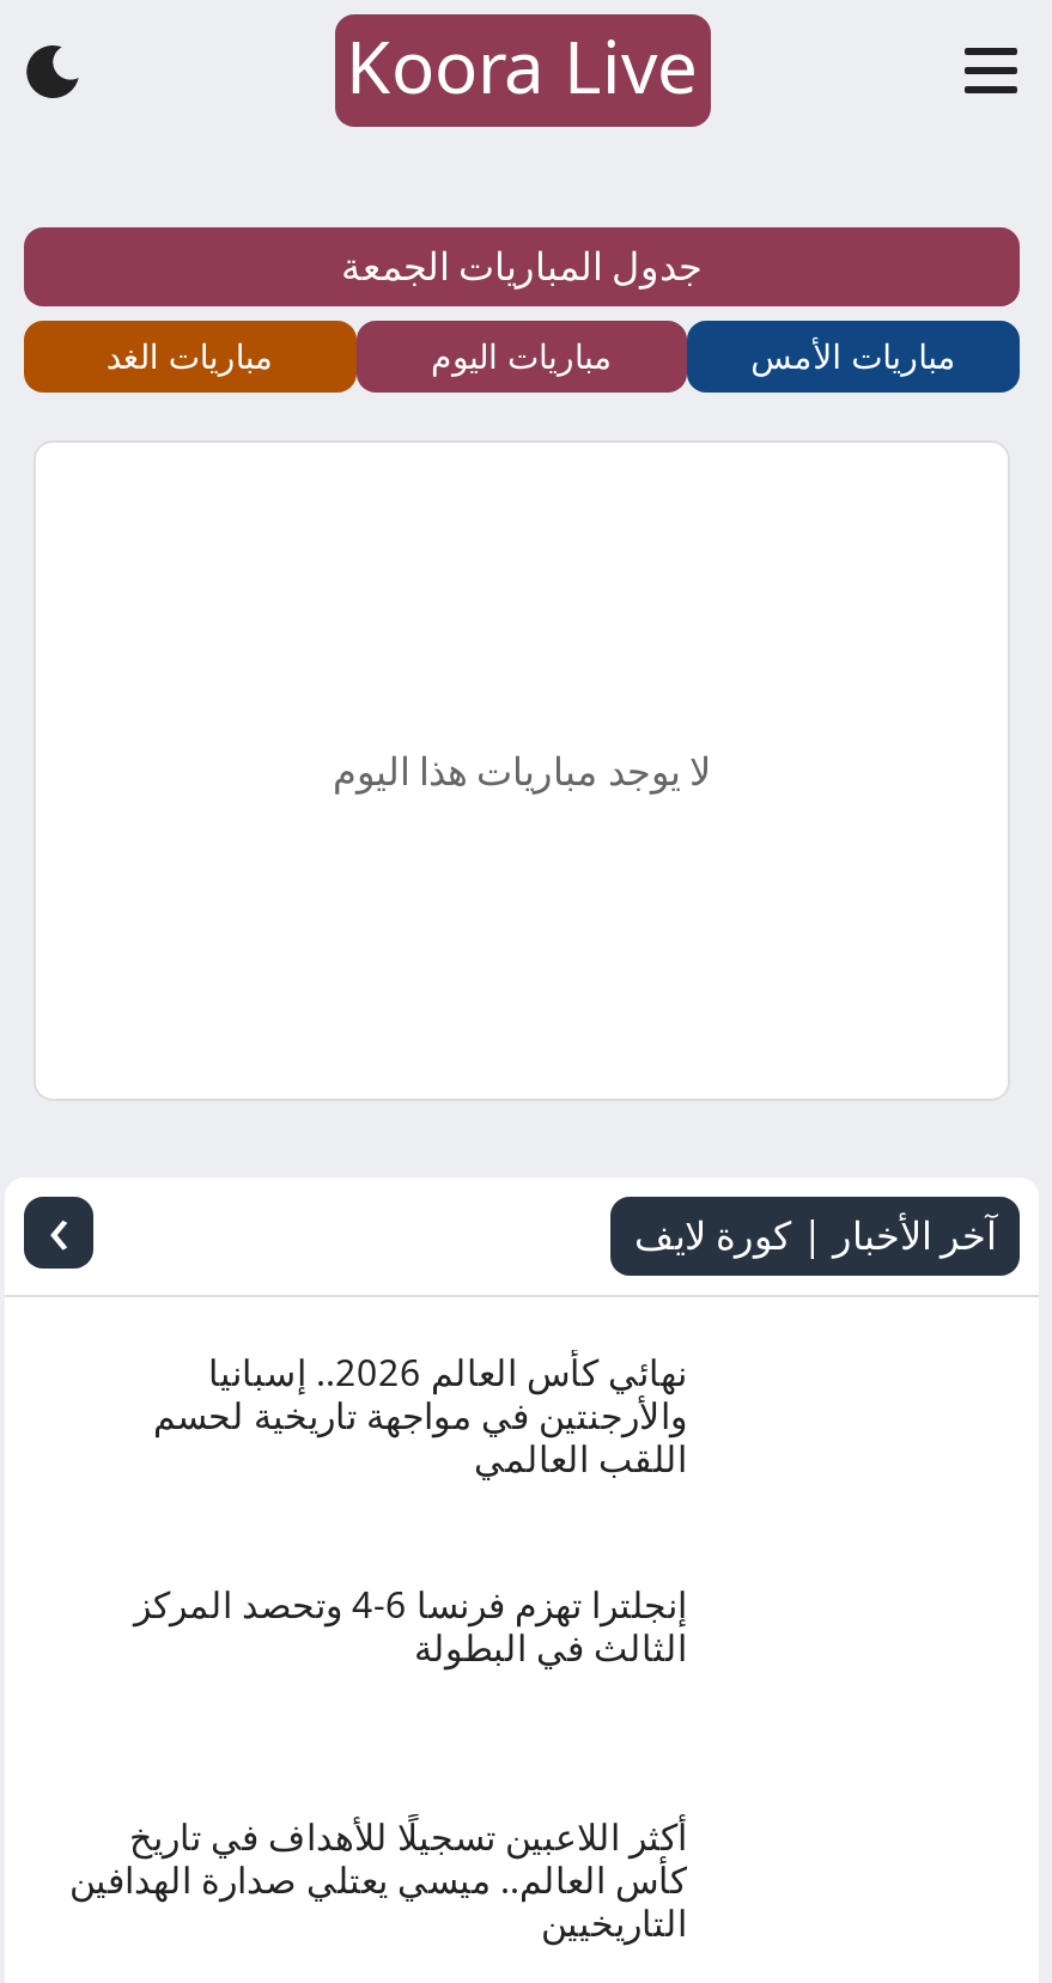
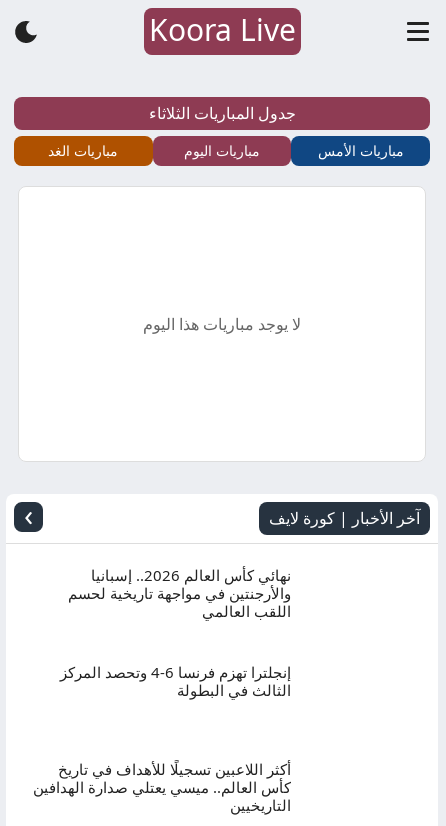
[341,239,703,292] جدول المباريات الجمعة -> [148,102,295,124] جدول المباريات الثلاثاء

